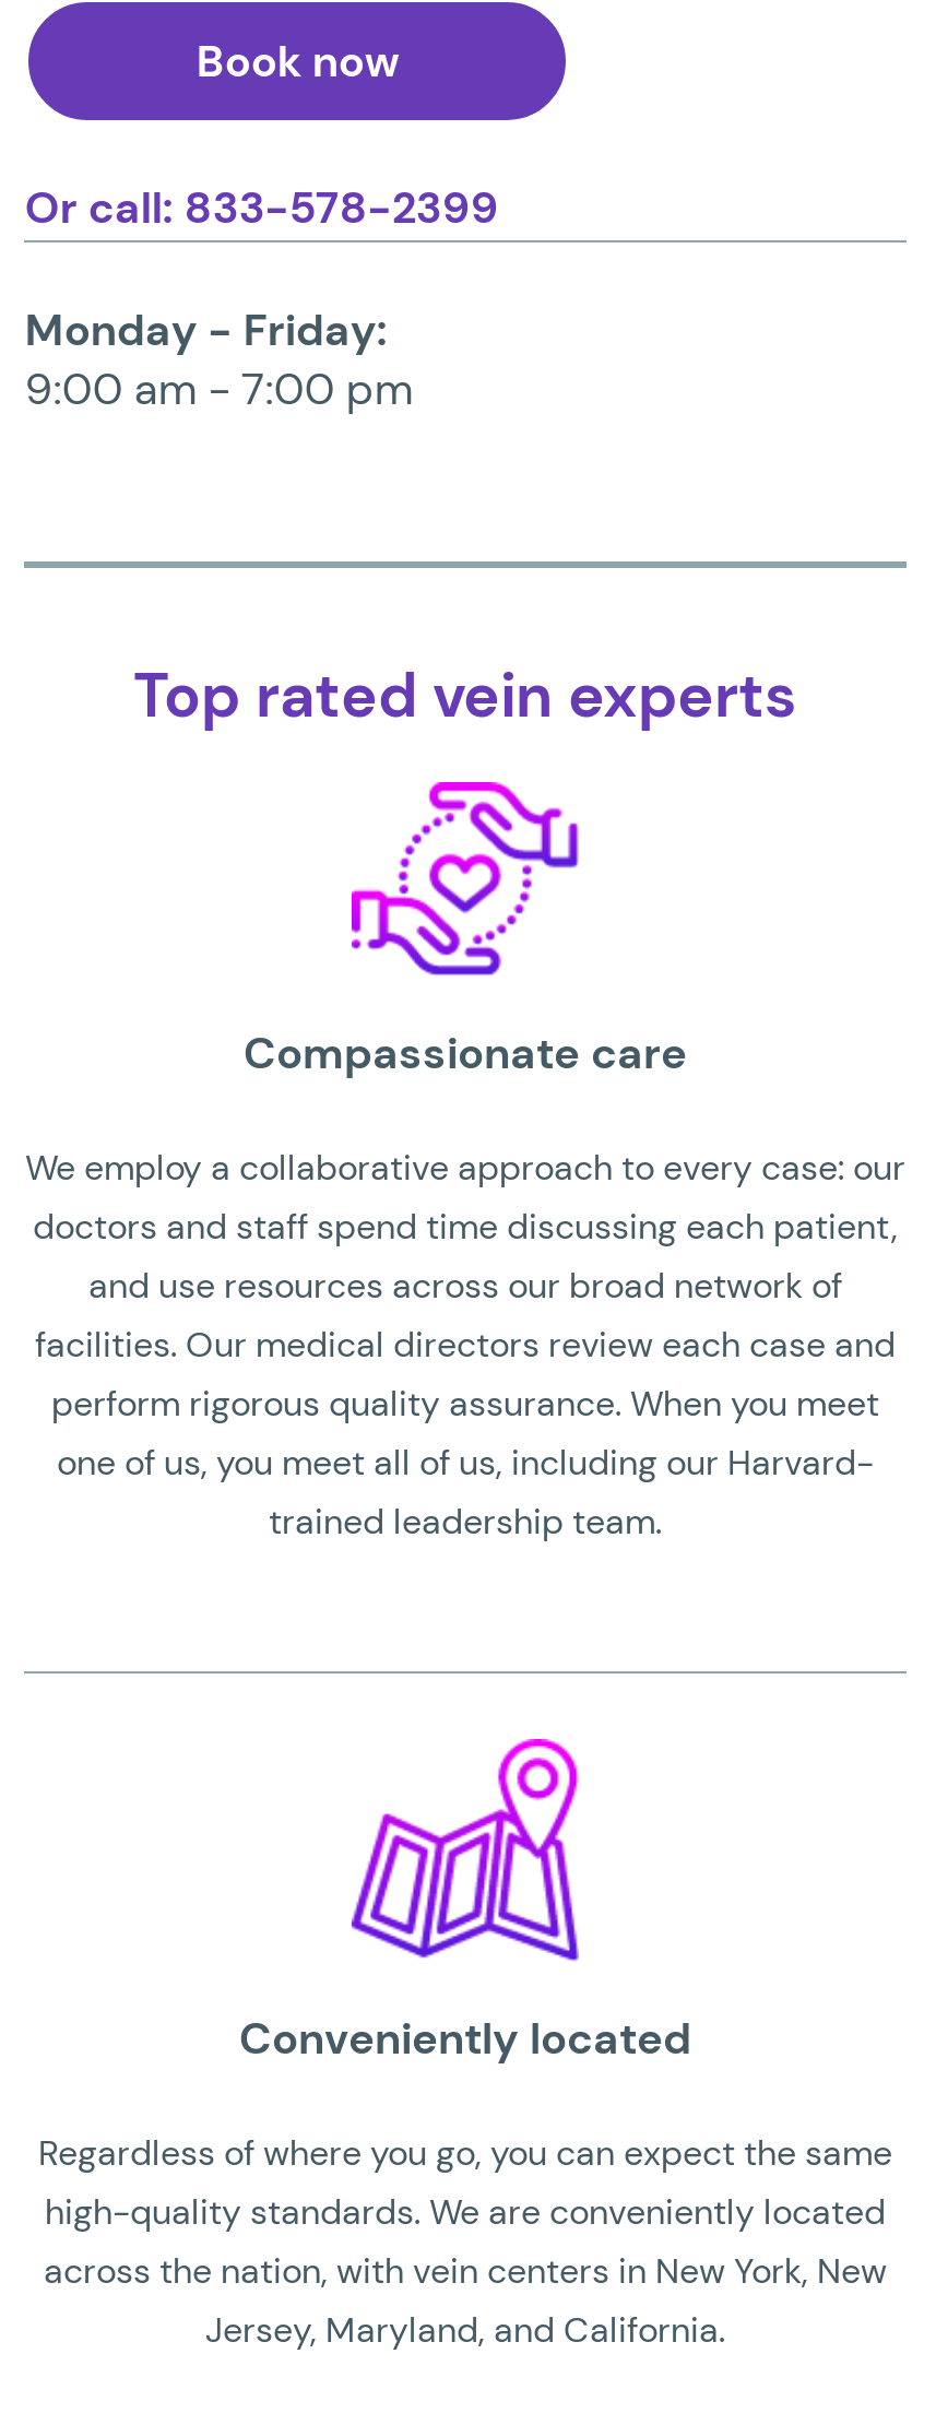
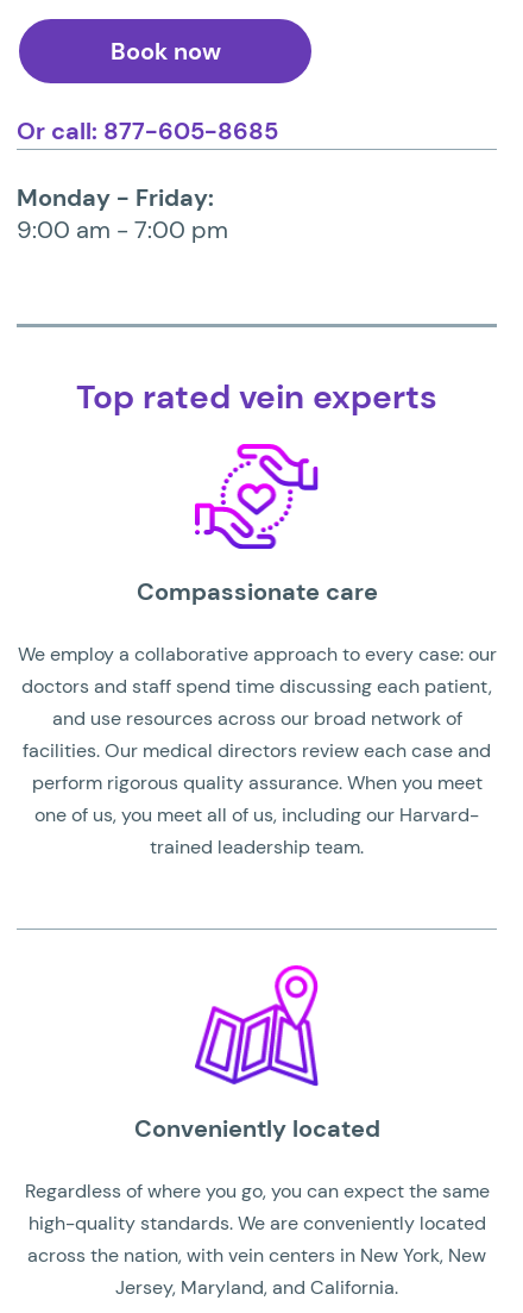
[25,180,499,237] Or call: 833-578-2399 -> [17,116,279,147] Or call: 877-605-8685

